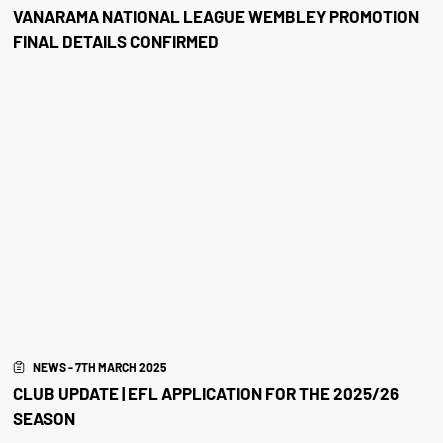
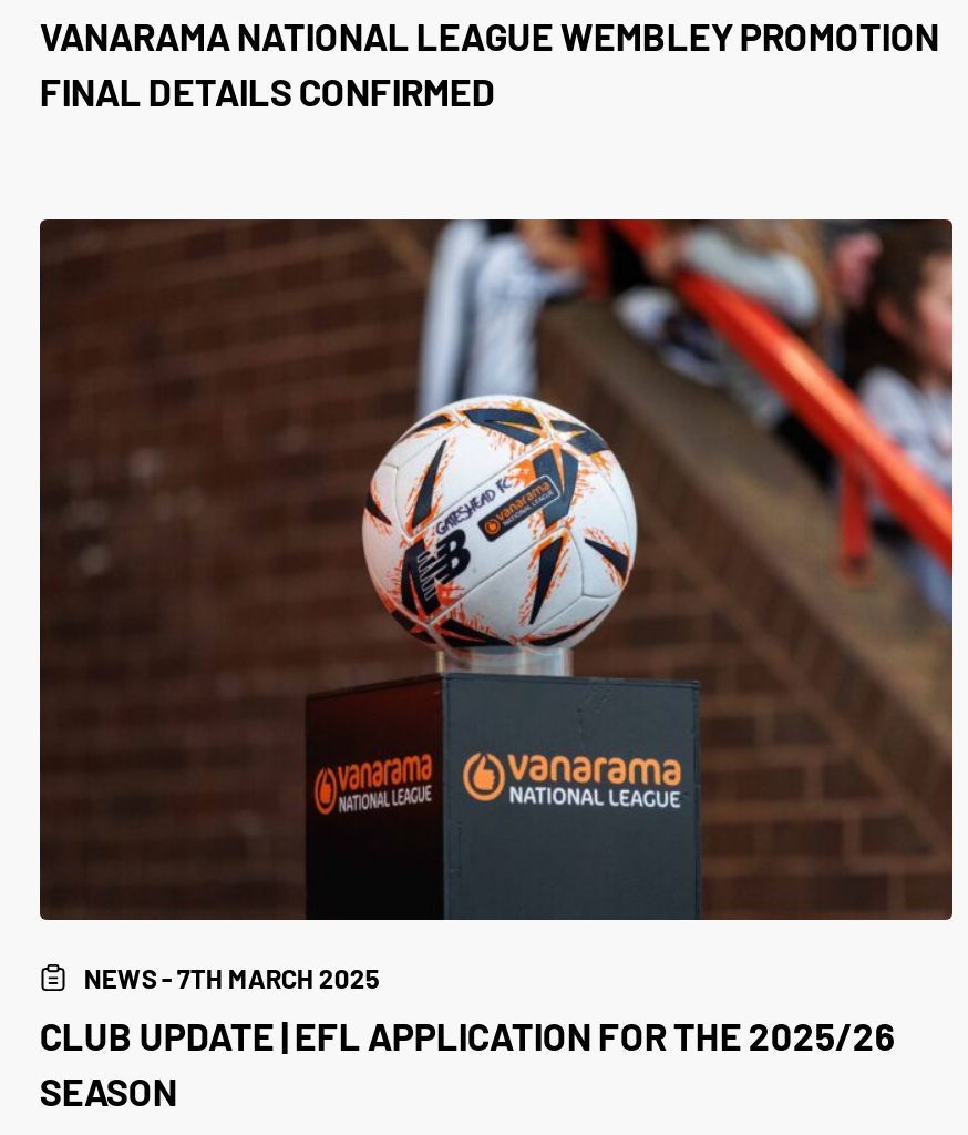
none -> [38,217,955,924] [image]

